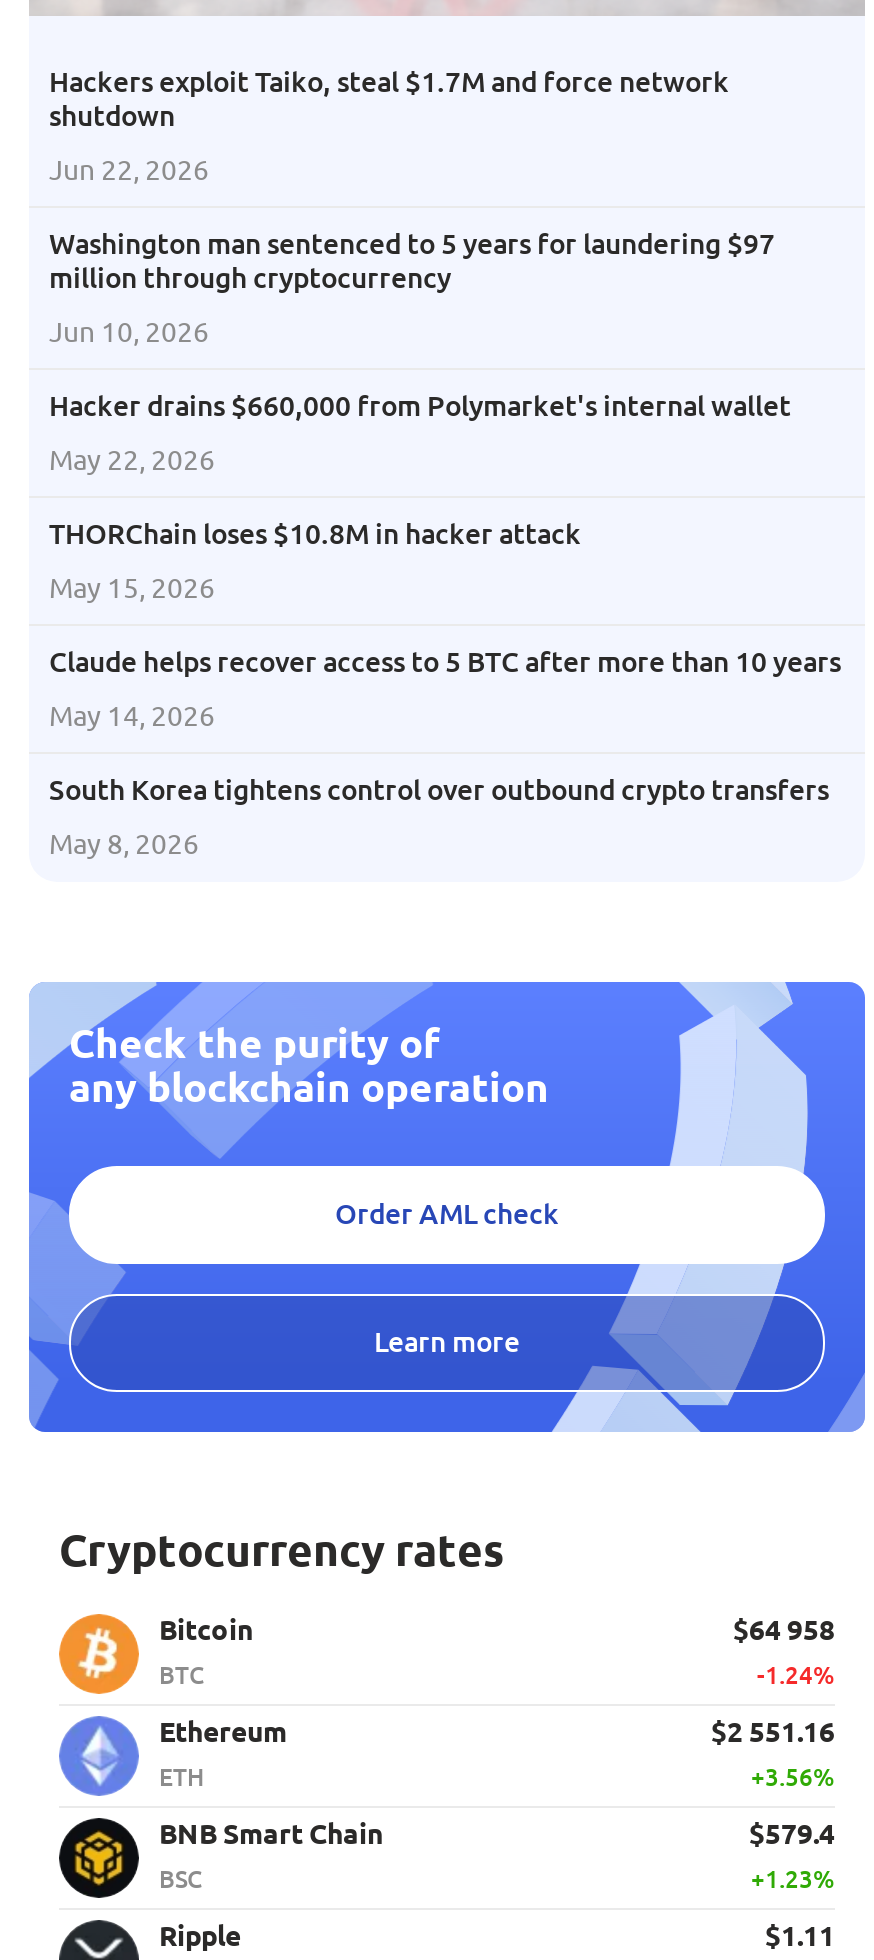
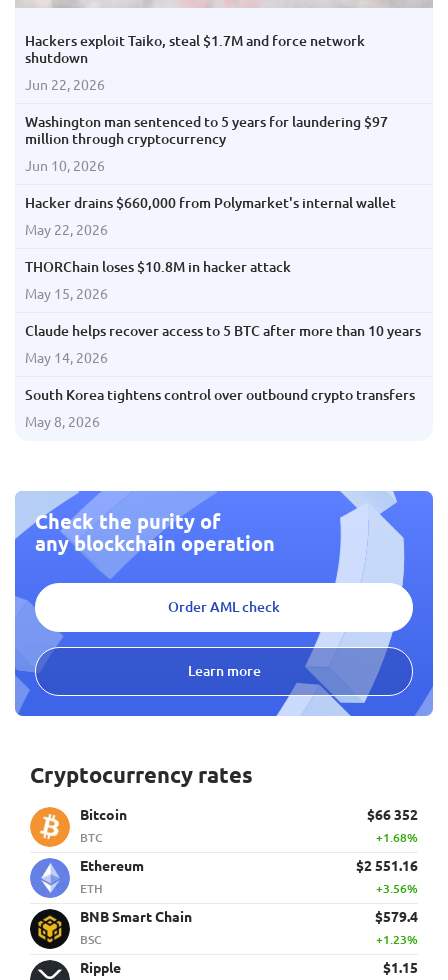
[733,1614,835,1646] $64 958 -> [367,807,418,823] $66 352
[757,1663,835,1689] -1.24% -> [376,831,418,844] +1.68%
[765,1920,835,1952] $1.11 -> [383,960,418,976] $1.15

